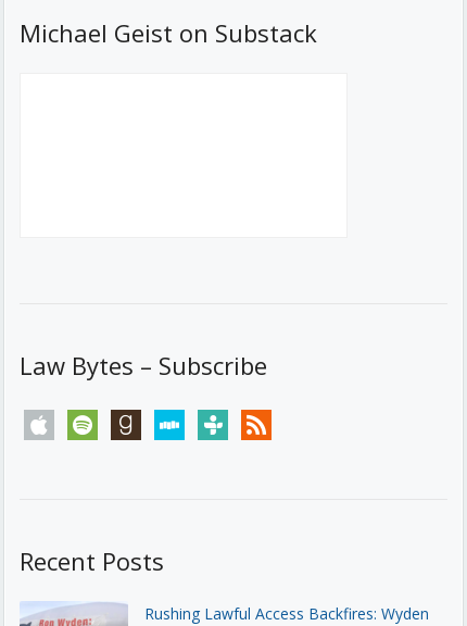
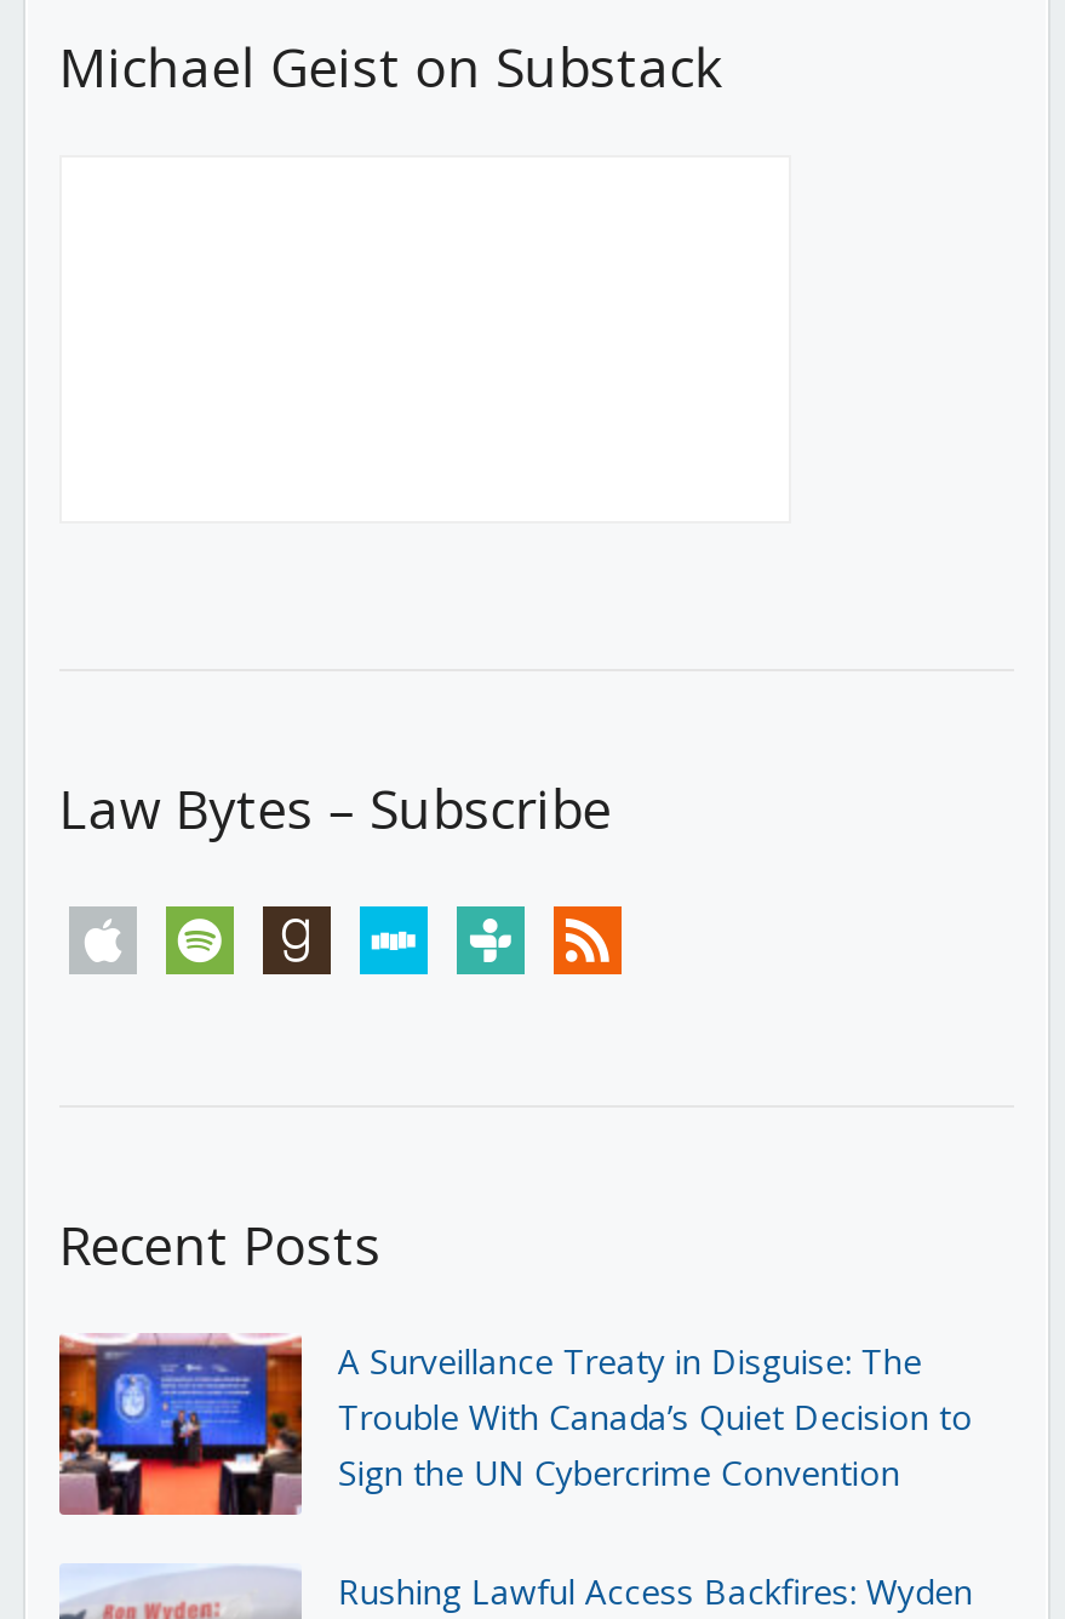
none -> [57,1333,973,1517] [image] | A Surveillance Treaty in Disguise: The | Trouble With Canada’s Quiet Decision to | Sign the UN Cybercrime Convention

